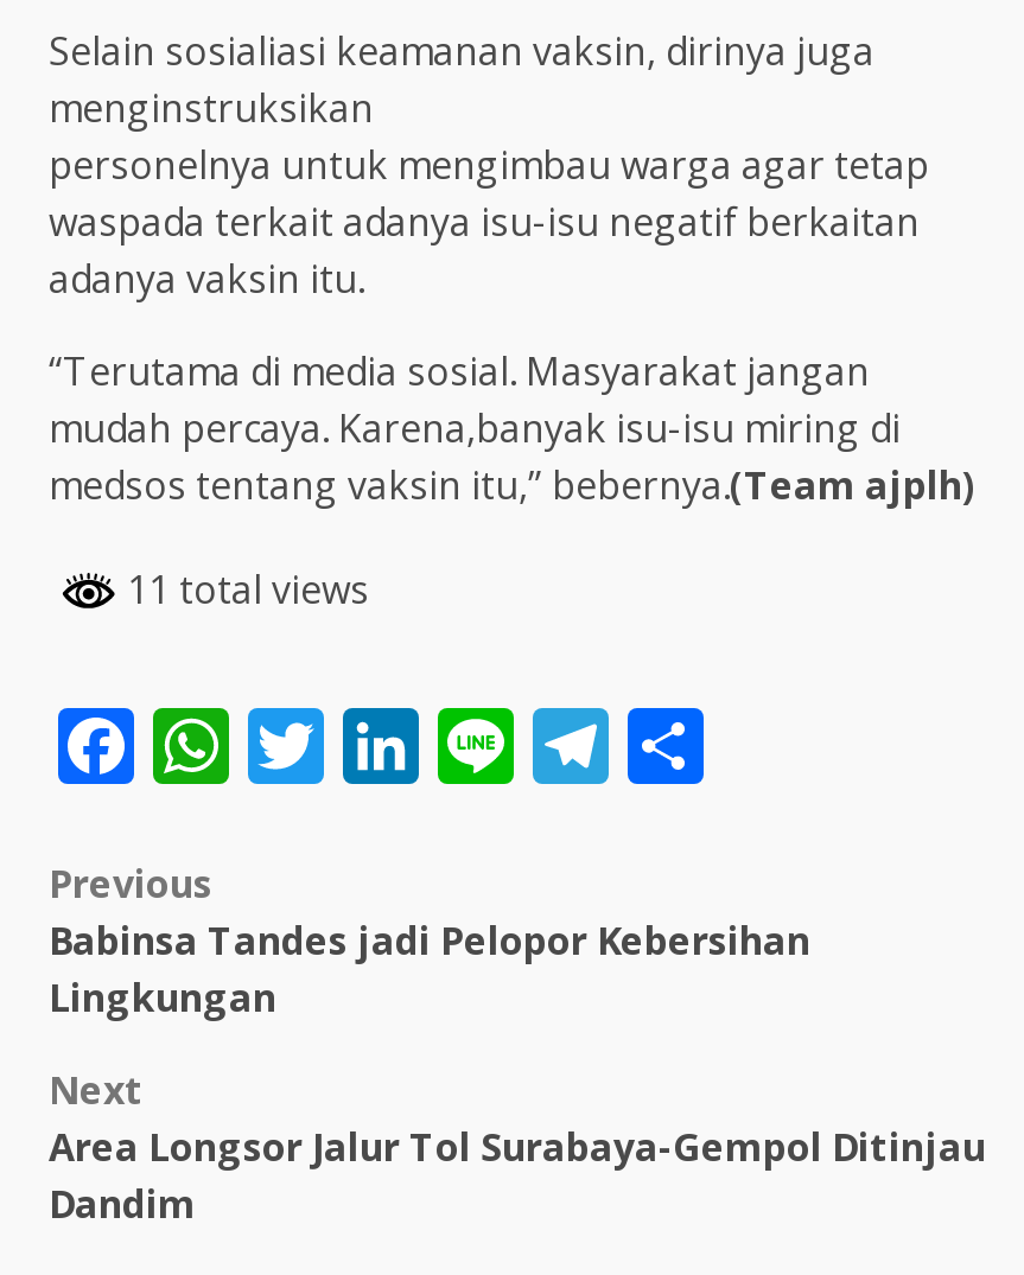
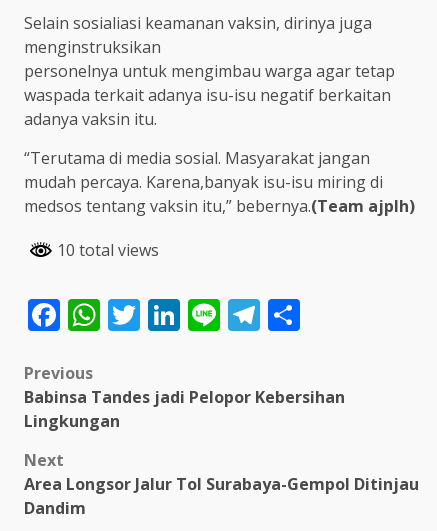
[117,565,369,617] 11 total views -> [53,239,159,261] 10 total views

